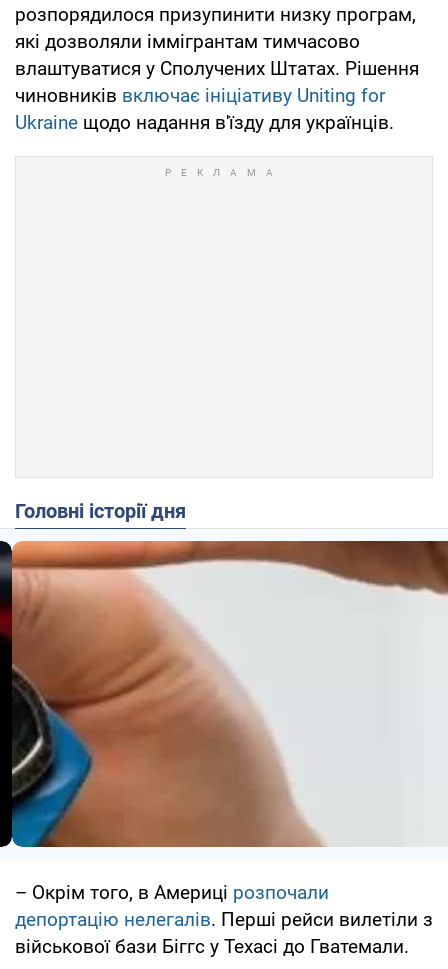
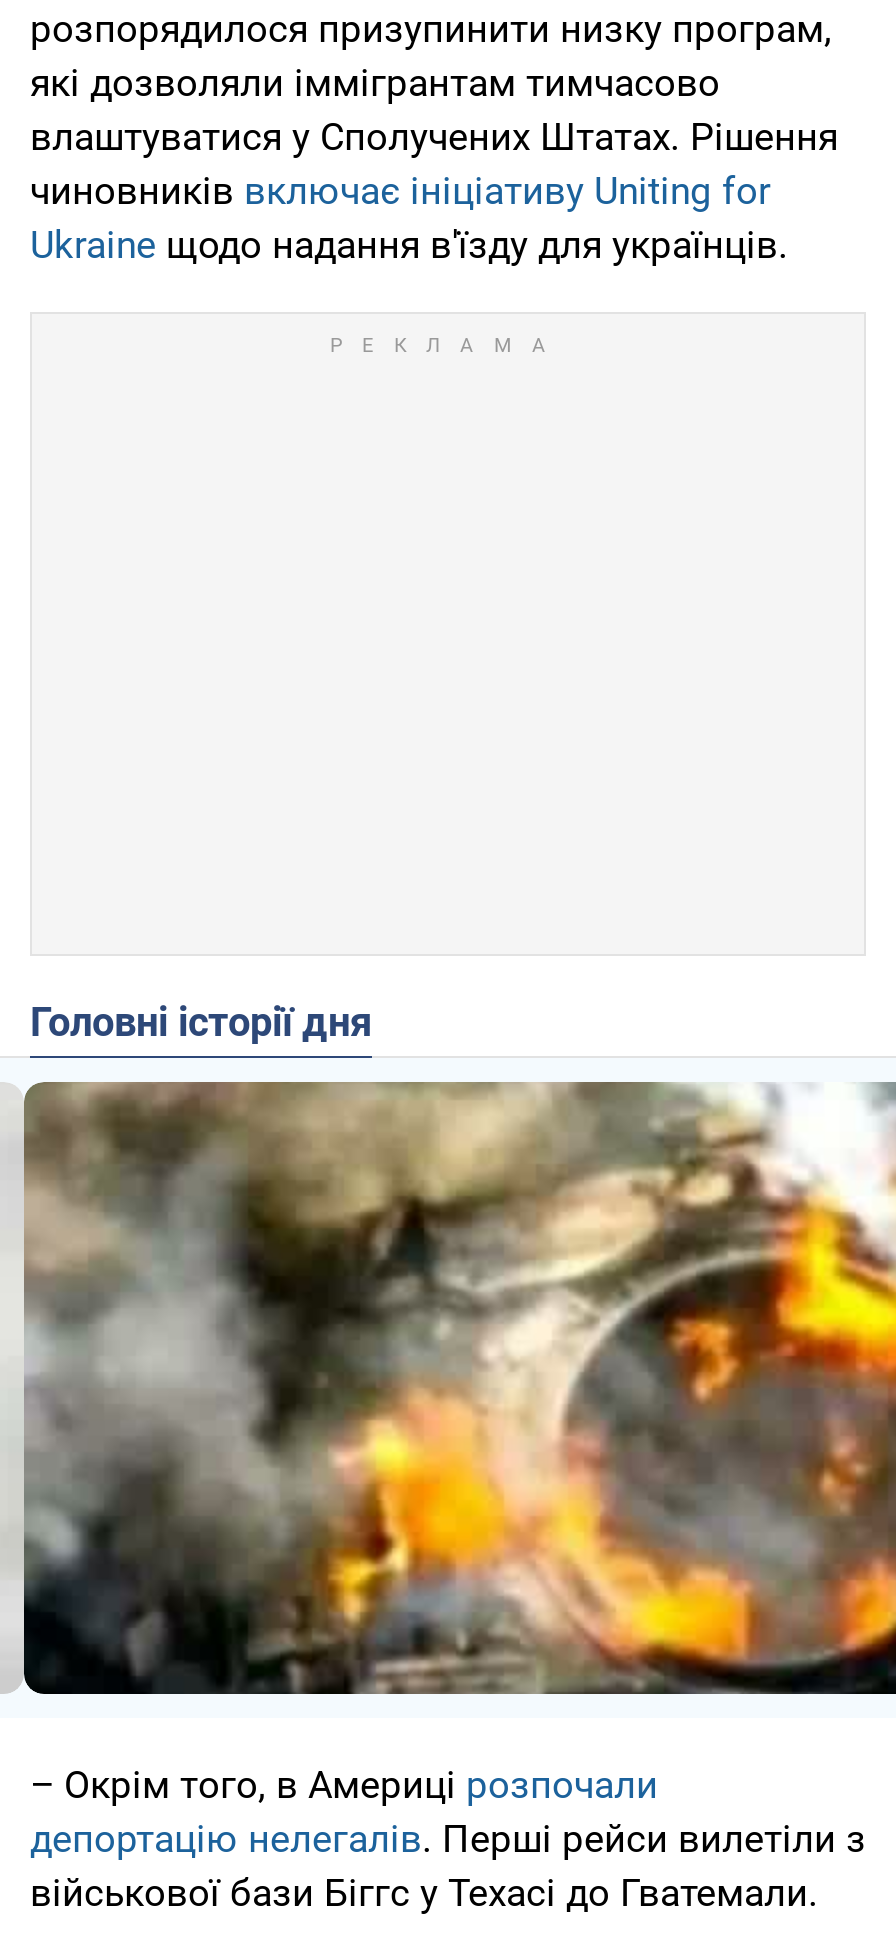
[3,540,445,848] [image] -> [6,1080,890,1696] [image]

